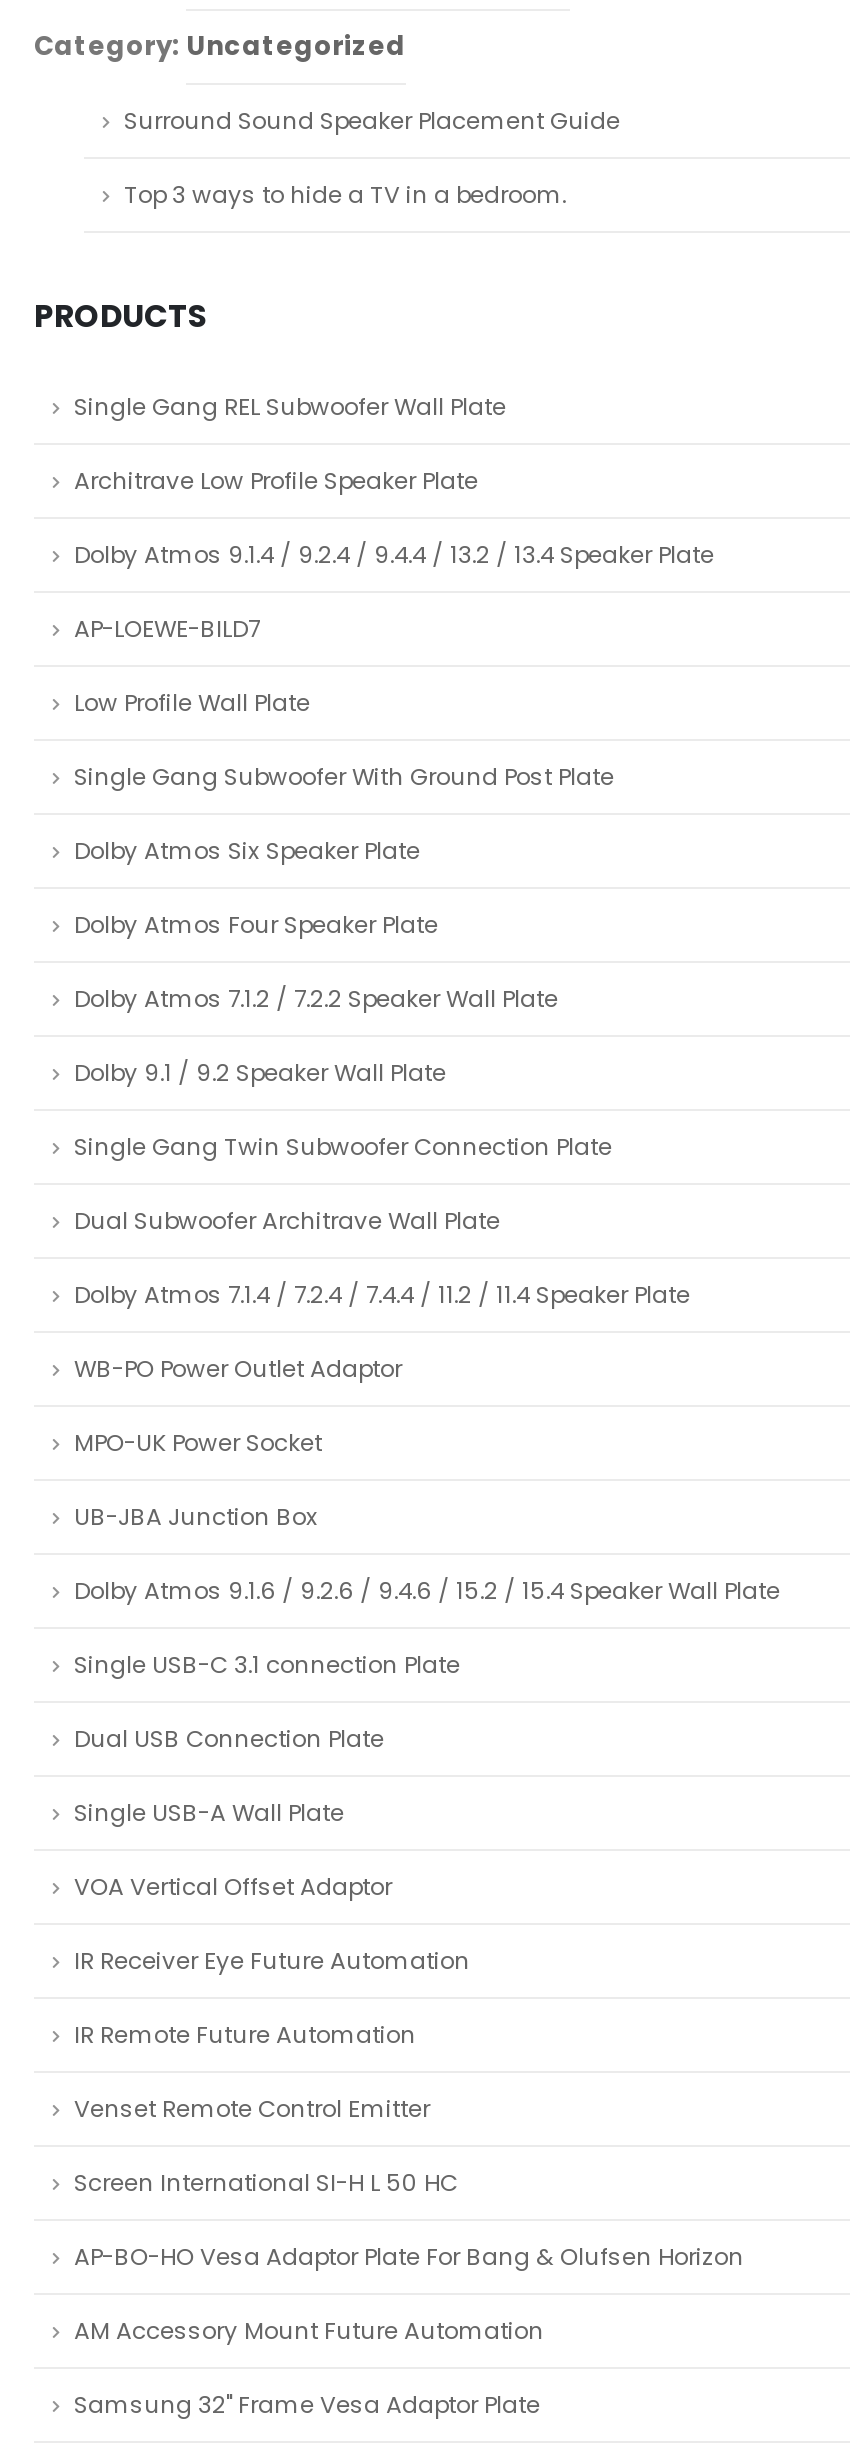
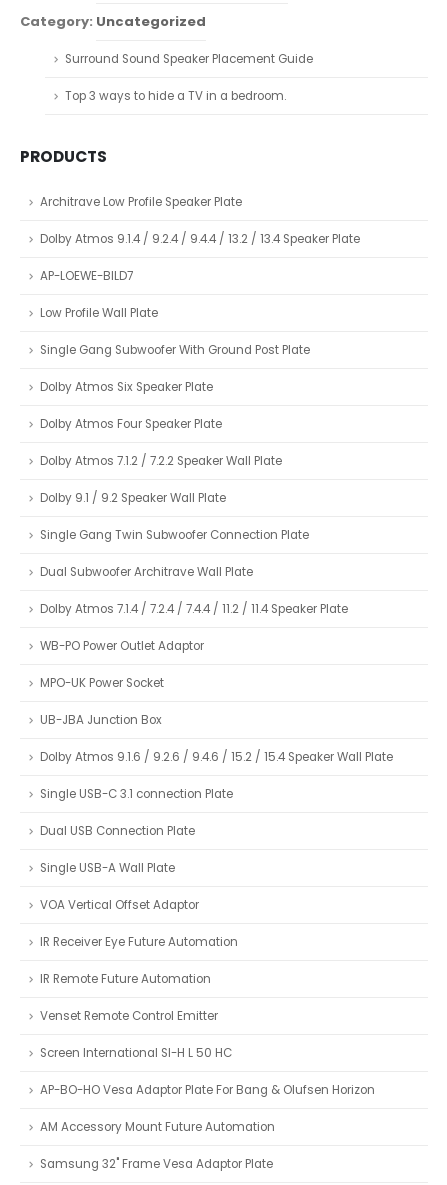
[74,391,506,423] Single Gang REL Subwoofer Wall Plate -> none

